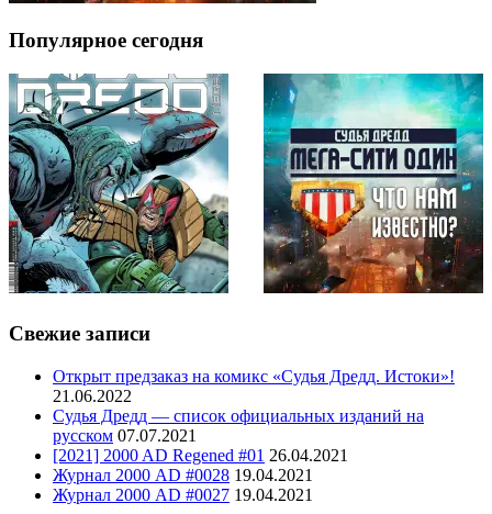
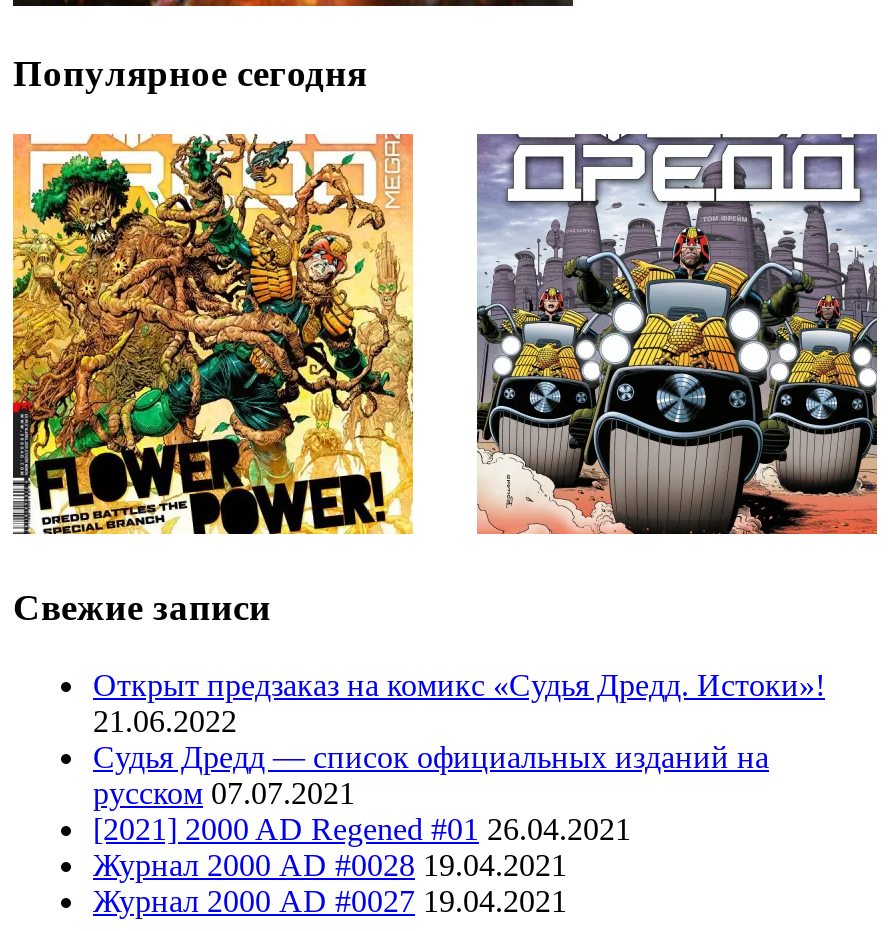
[8,72,230,294] [image] -> [11,132,415,536] [image]
[262,72,484,294] [image] -> [475,132,879,536] [image]

